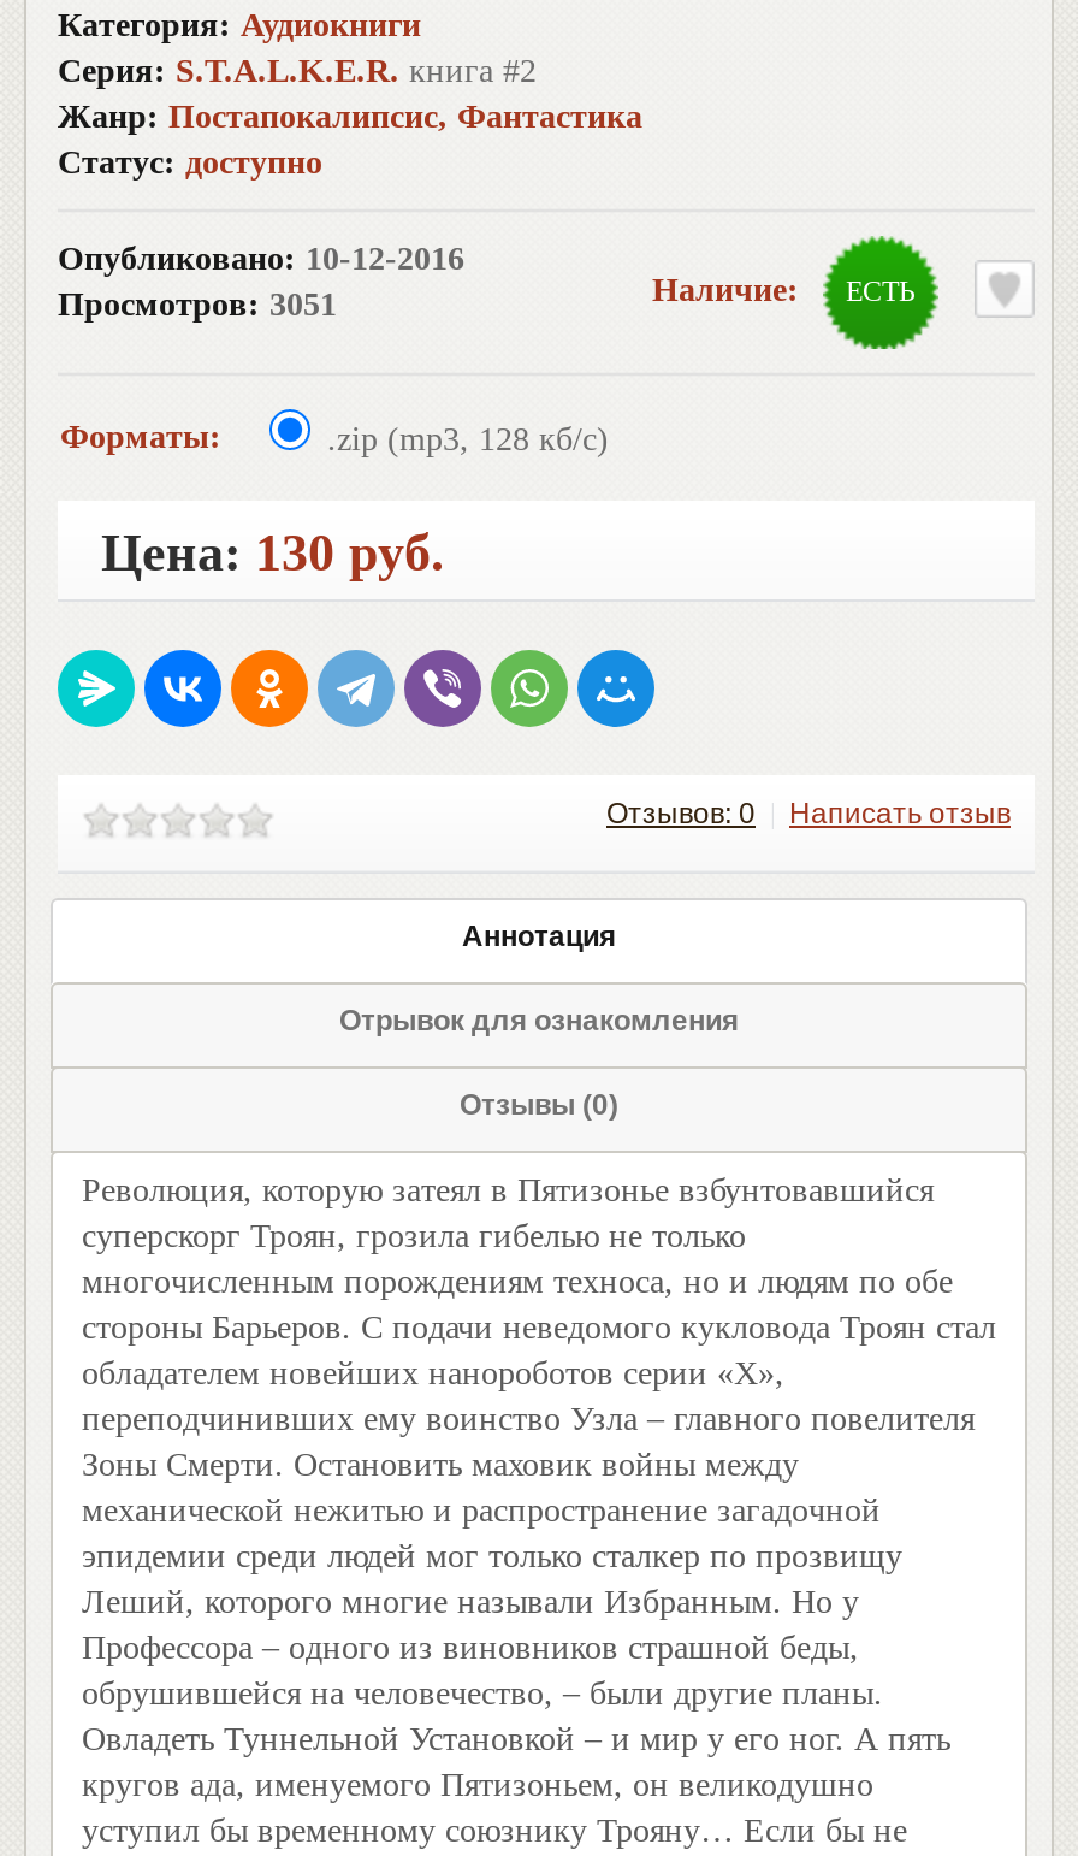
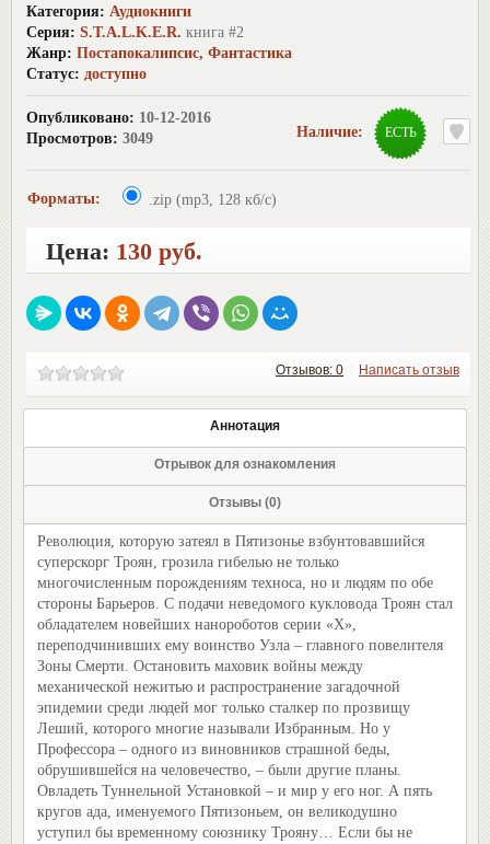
[58,286,337,322] Просмотров: 3051 -> [26,130,153,147] Просмотров: 3049

